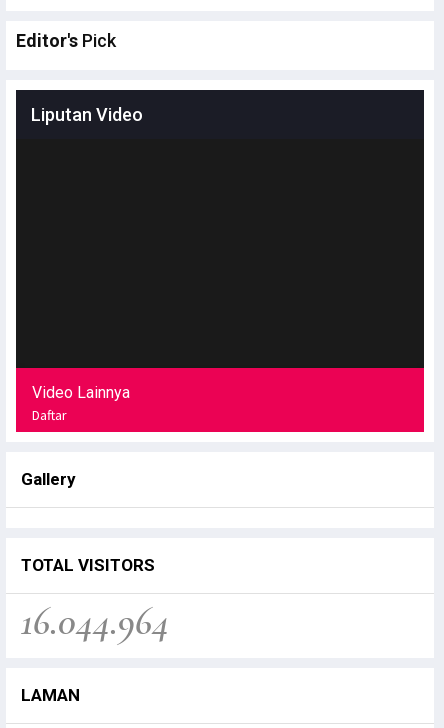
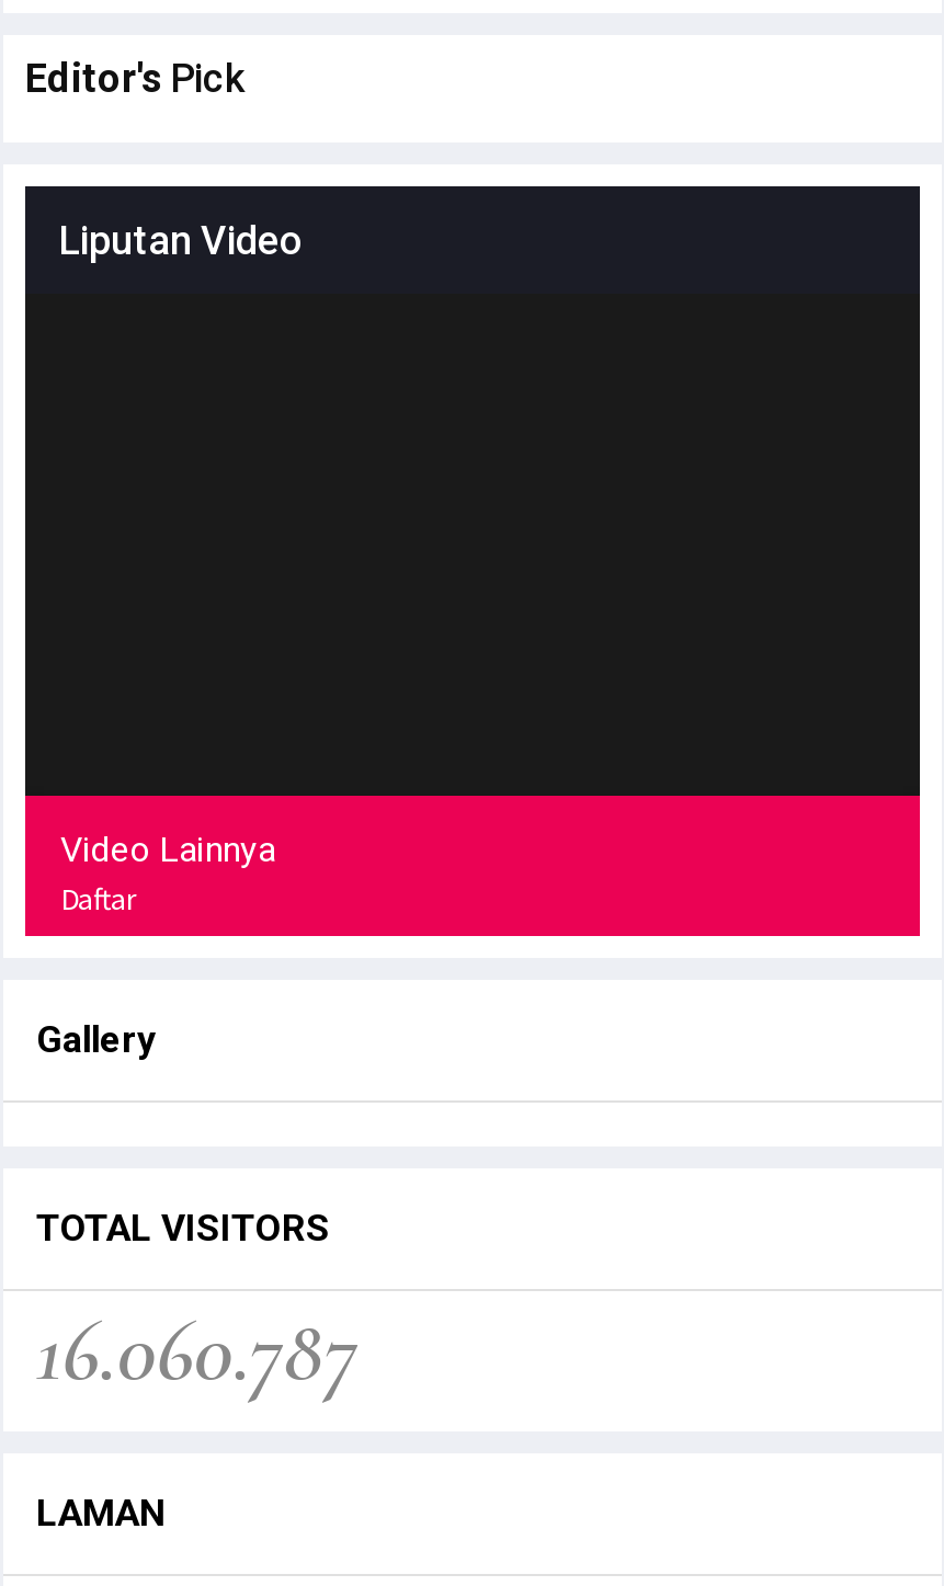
[21,597,169,645] 16.044.964 -> [36,1299,359,1404] 16.060.787

